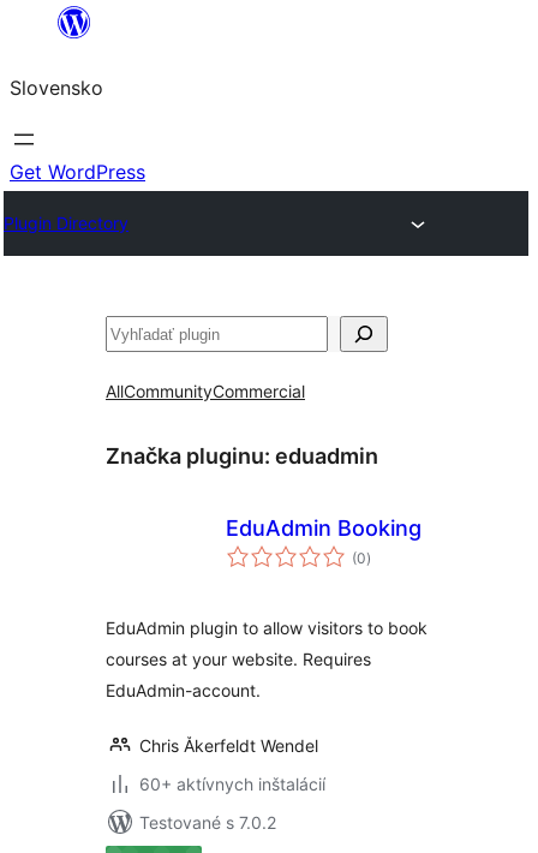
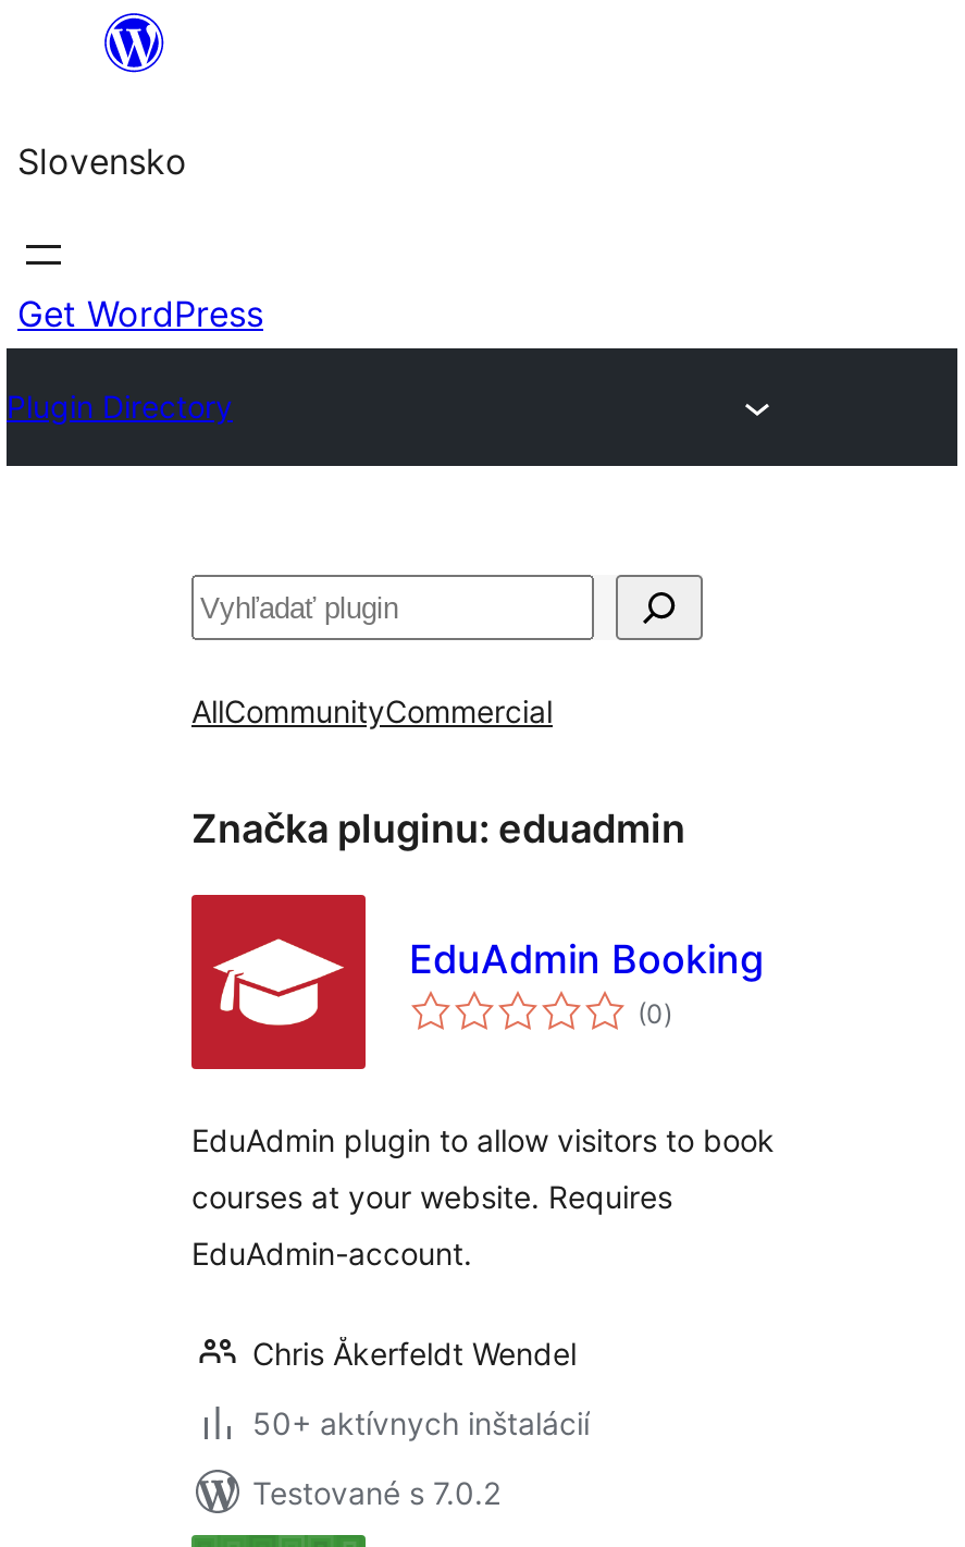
none -> [189,893,368,1071] [image]
[139,774,325,794] 60+ aktívnych inštalácií -> [252,1404,590,1441] 50+ aktívnych inštalácií

